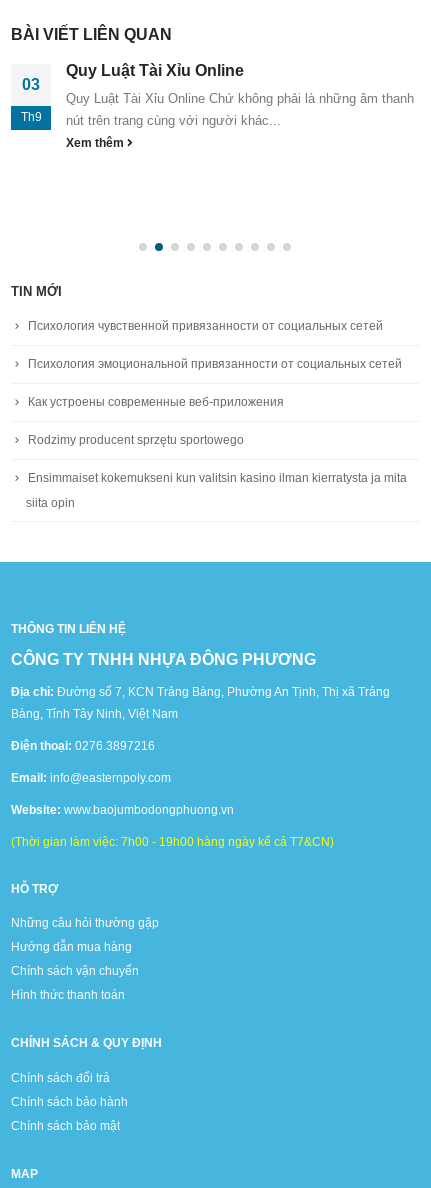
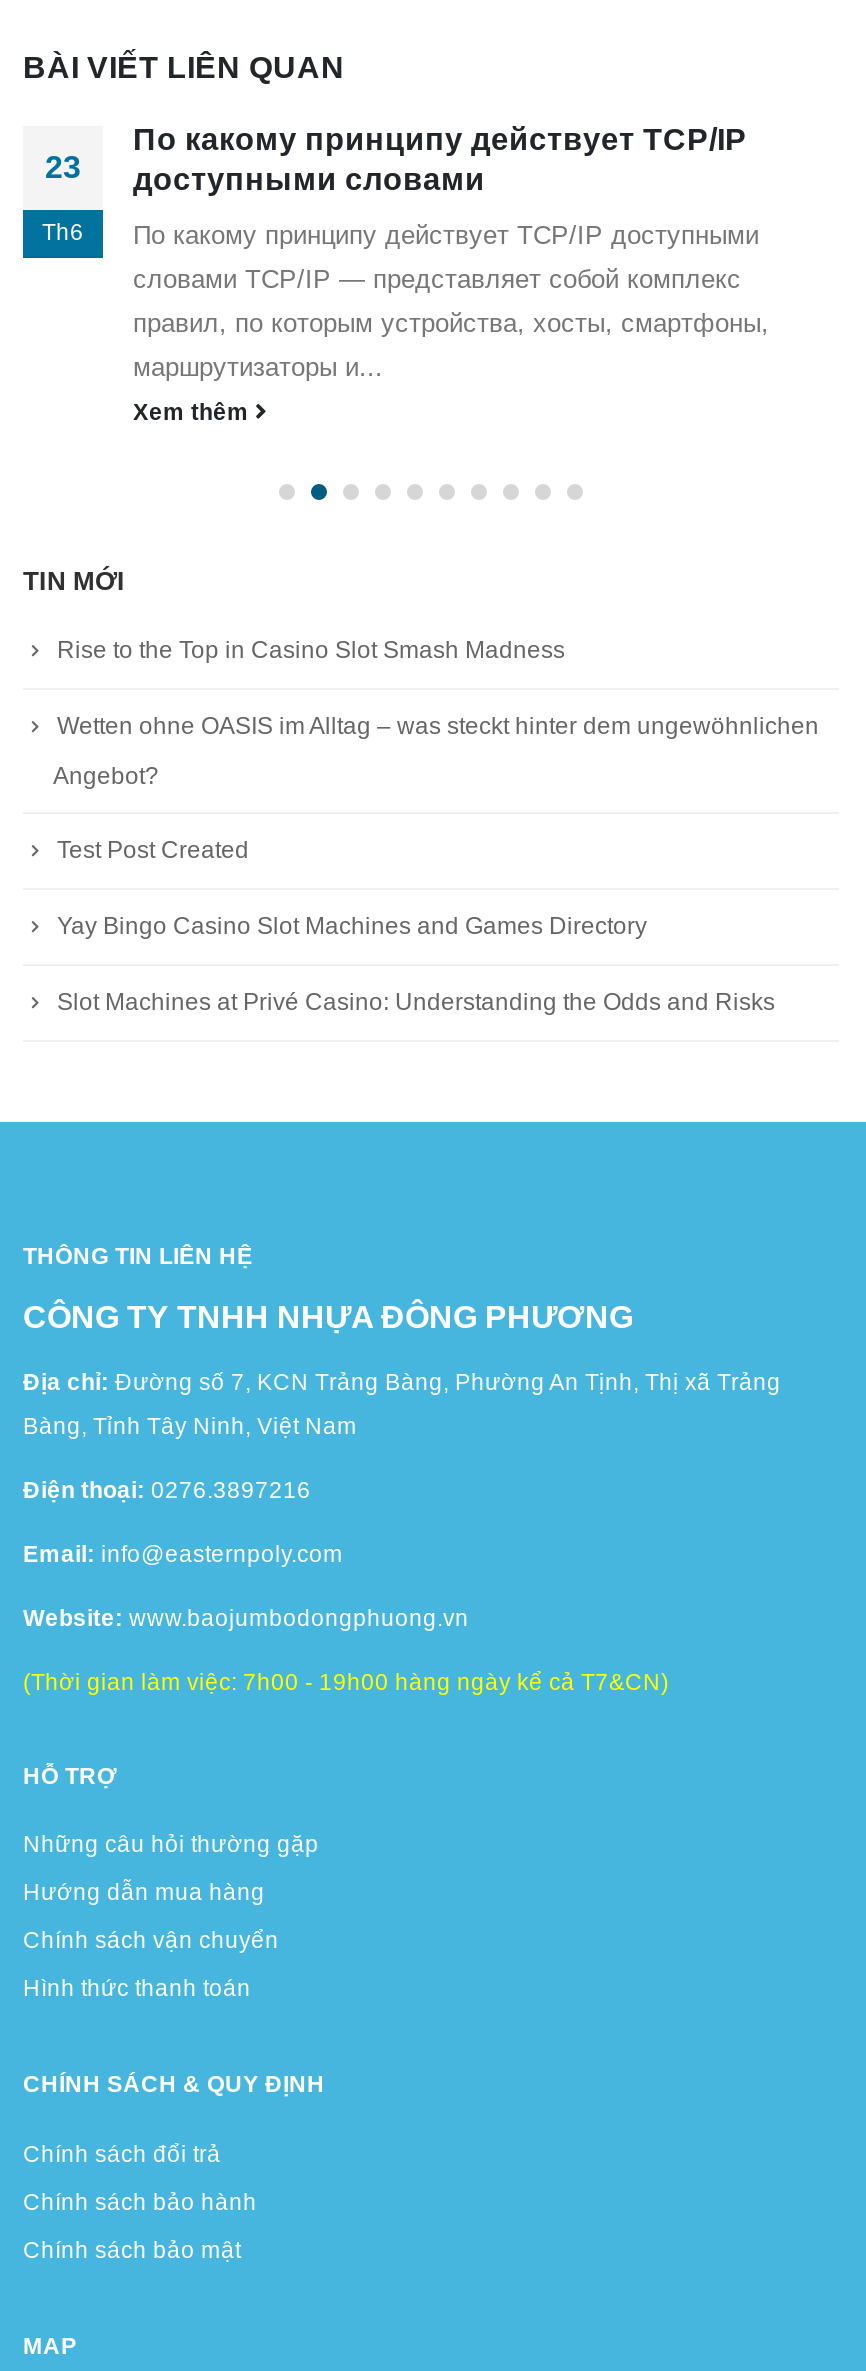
[66,62,414,128] Quy Luật Tài Xỉu Online | Quy Luật Tài Xỉu Online Chứ không phải là những âm thanh | nút trên trang cùng với người khác... -> [133,123,769,383] По какому принципу действует TCP/IP | доступными словами | По какому принципу действует TCP/IP доступными | словами TCP/IP — представляет собой комплекс | правил, по которым устройства, хосты, смартфоны, | маршрутизаторы и...
[20,76,41,123] 03 | Th9 -> [42,151,84,245] 23 | Th6
moved [66,136,127,149] -> [133,399,255,425]: Xem thêm
[28,319,383,333] Психология чувственной привязанности от социальных сетей -> [57,637,565,665] Rise to the Top in Casino Slot Smash Madness
[28,357,402,371] Психология эмоциональной привязанности от социальных сетей -> [57,712,819,740] Wetten ohne OASIS im Alltag – was steckt hinter dem ungewöhnlichen
[28,395,284,409] Как устроены современные веб-приложения -> [53,762,159,790] Angebot?
[28,433,244,447] Rodzimy producent sprzętu sportowego -> [57,836,249,864] Test Post Created
[28,471,407,485] Ensimmaiset kokemukseni kun valitsin kasino ilman kierratysta ja mita -> [57,912,647,940] Yay Bingo Casino Slot Machines and Games Directory
[26,495,75,509] siita opin -> [57,987,775,1015] Slot Machines at Privé Casino: Understanding the Odds and Risks

